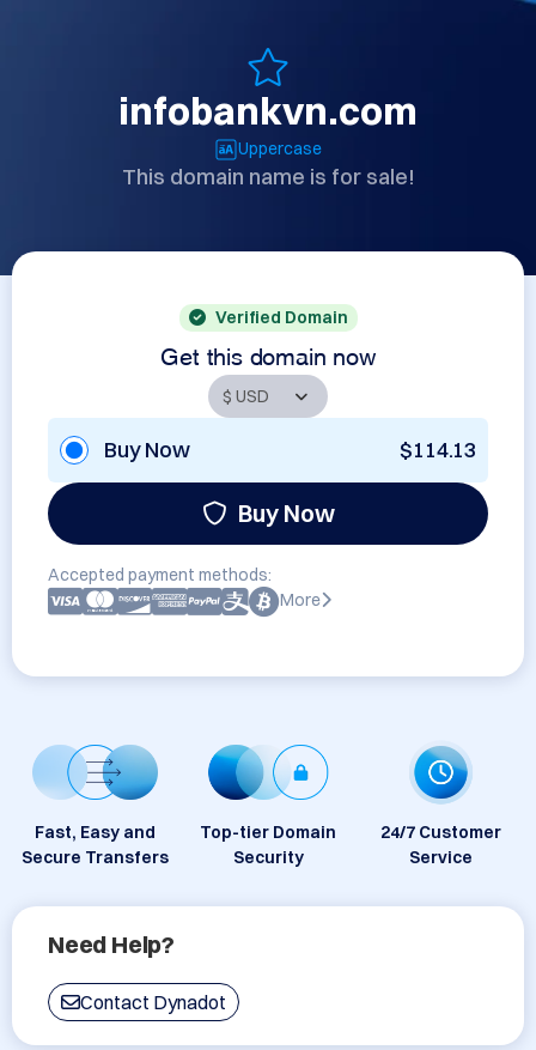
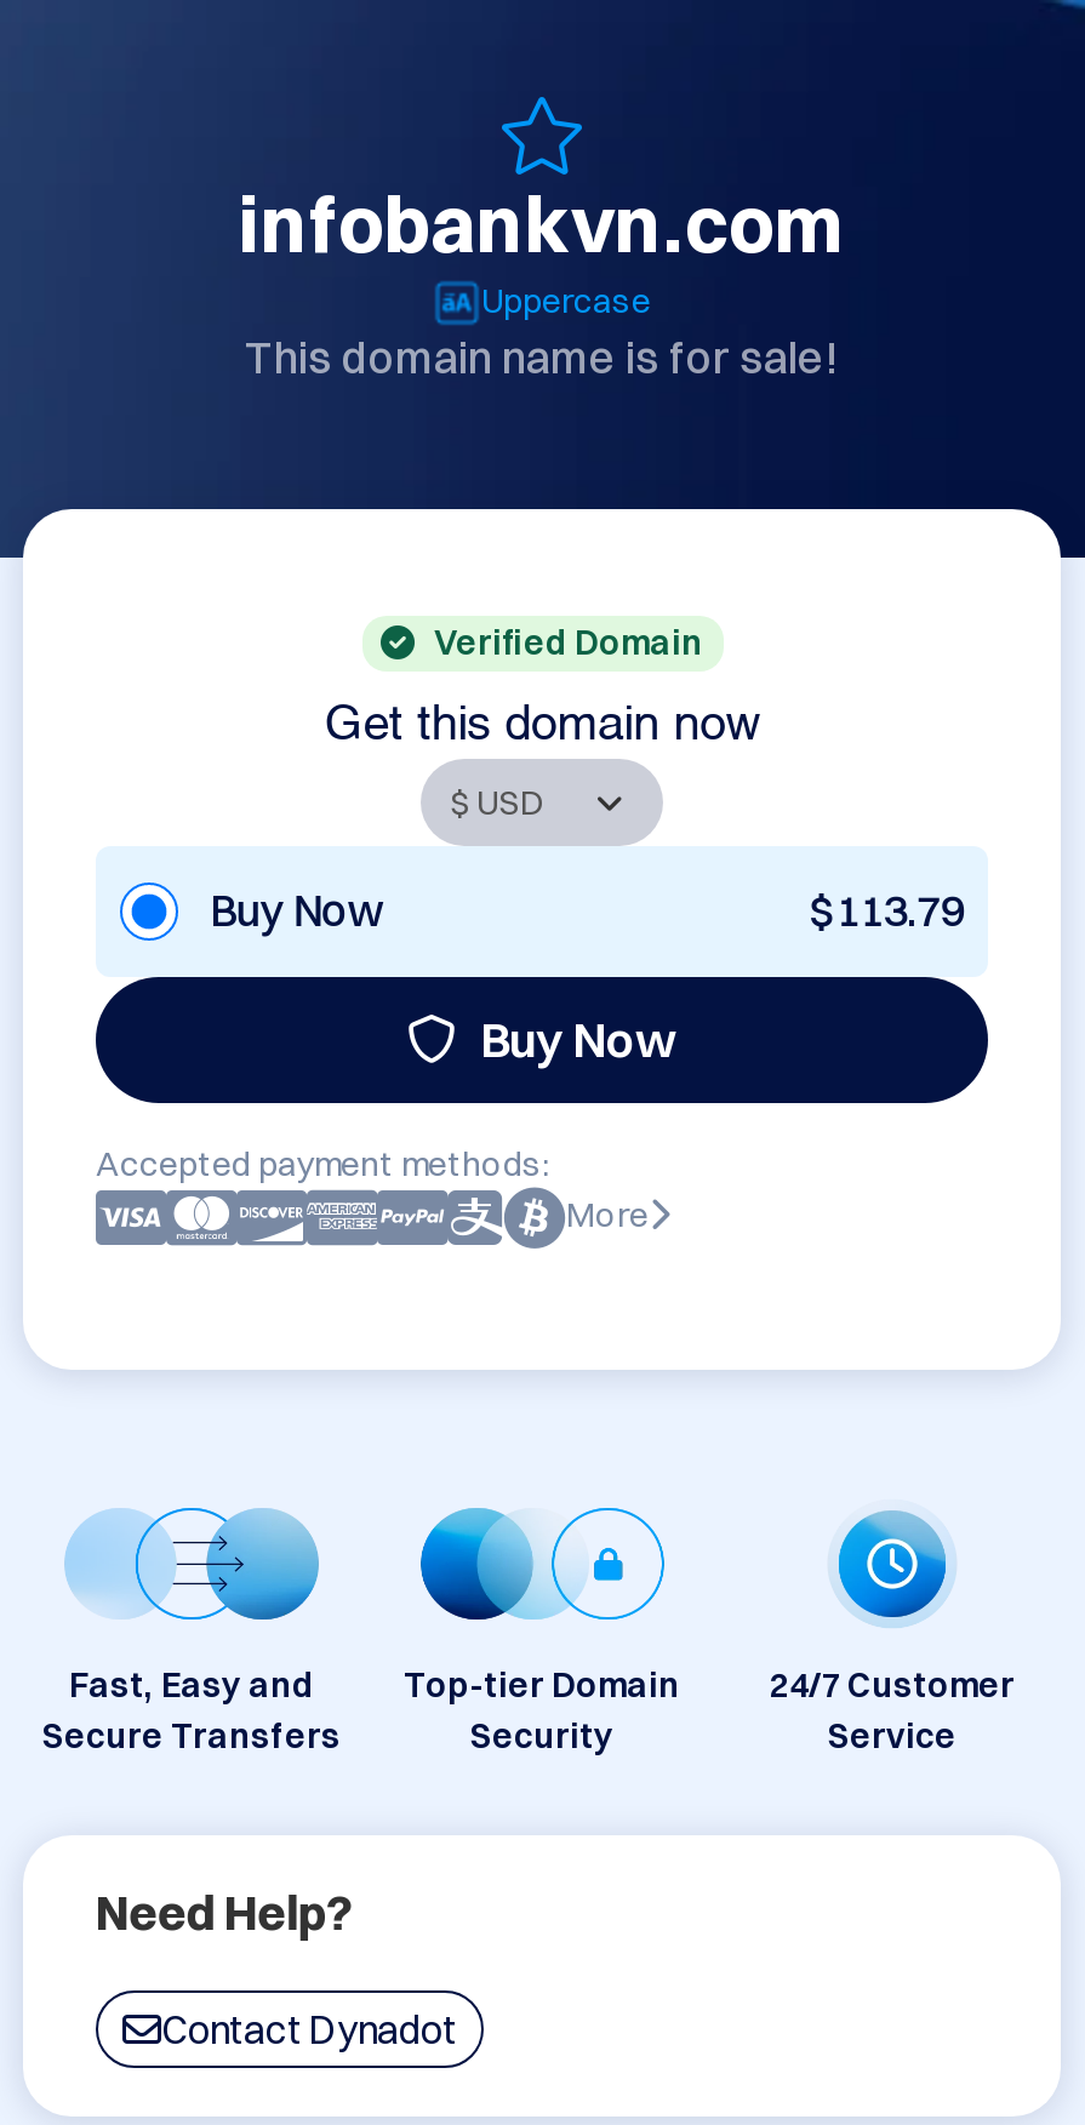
[400,436,476,463] $114.13 -> [809,882,964,938] $113.79

